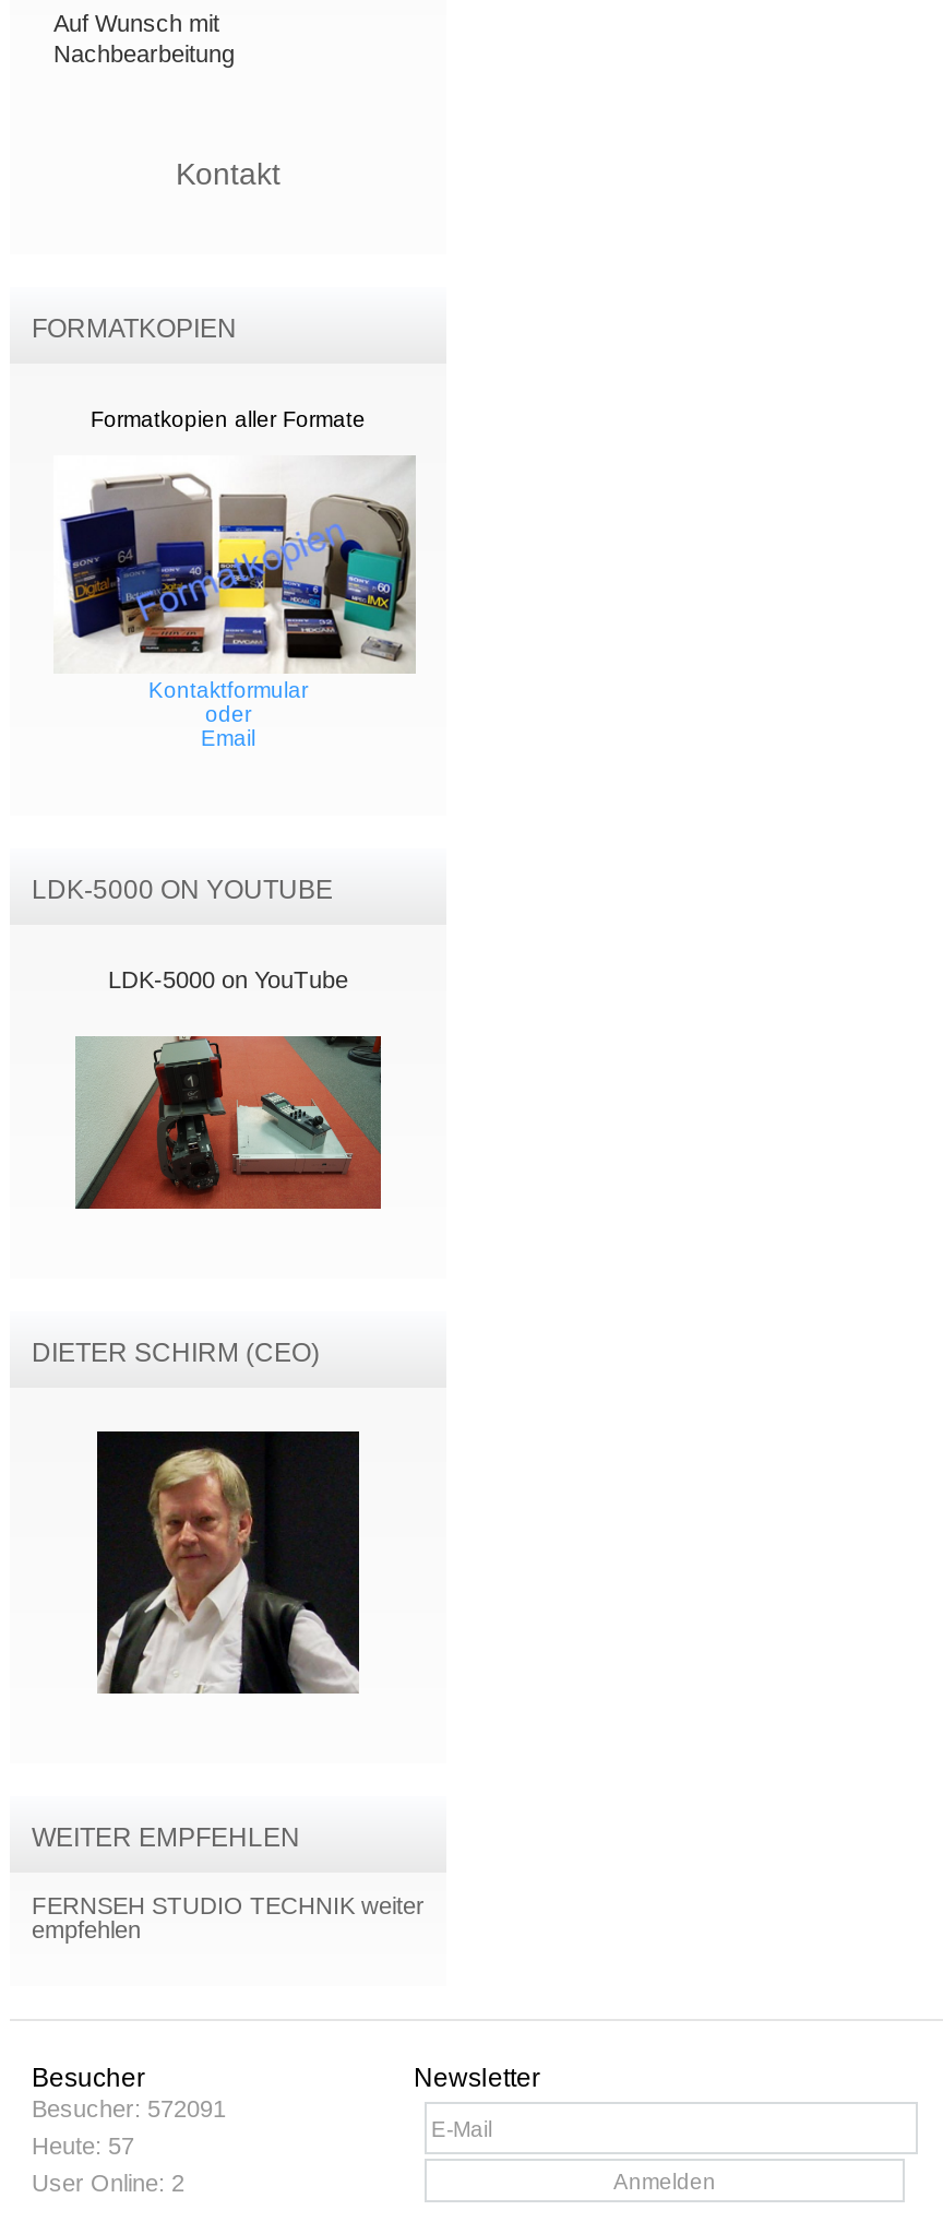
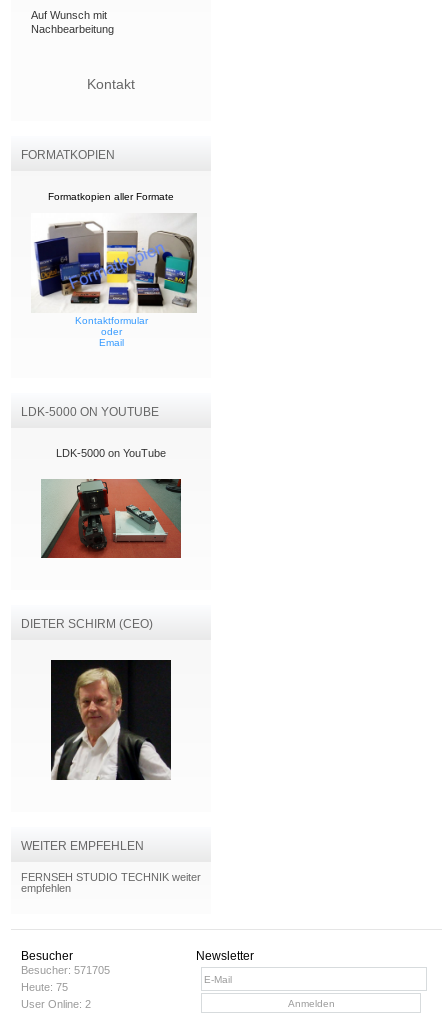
[32,2095,226,2122] Besucher: 572091 -> [21,964,110,976] Besucher: 571705
[32,2132,134,2159] Heute: 57 -> [21,981,68,993] Heute: 75

